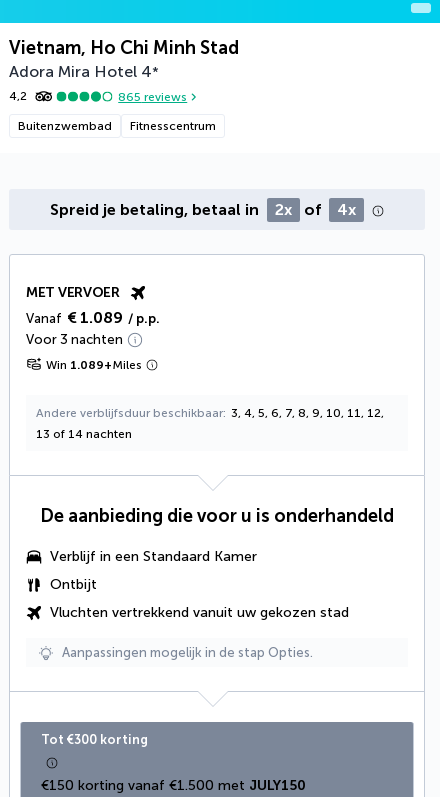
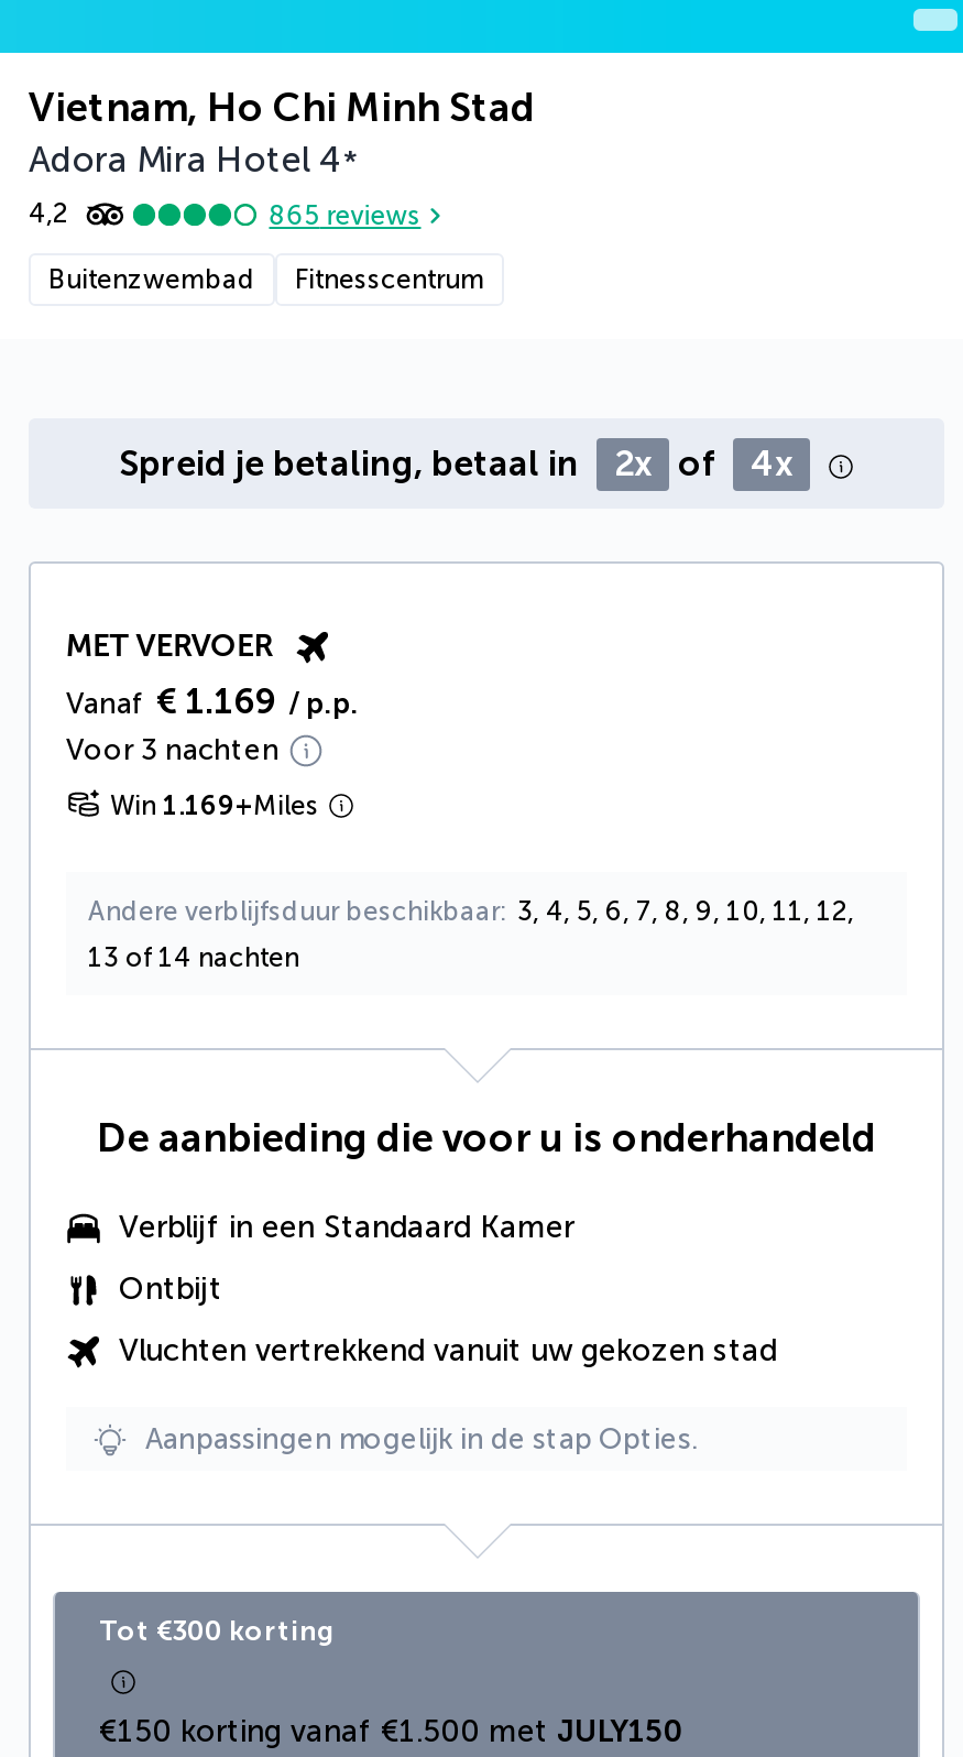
[26,308,160,327] Vanaf € 1.089 / p.p. -> [66,681,359,723] Vanaf € 1.169 / p.p.
[46,358,142,372] Win 1.089+Miles -> [110,791,319,822] Win 1.169+Miles

